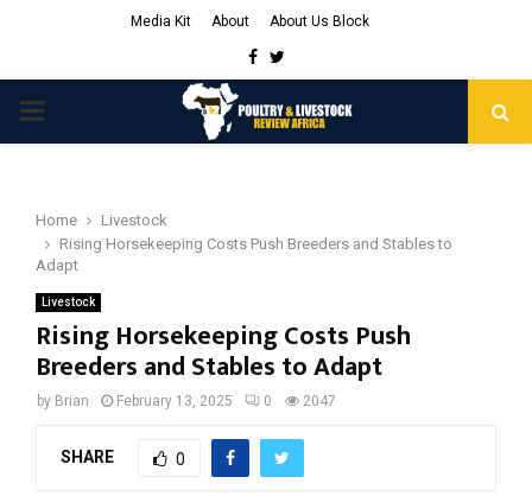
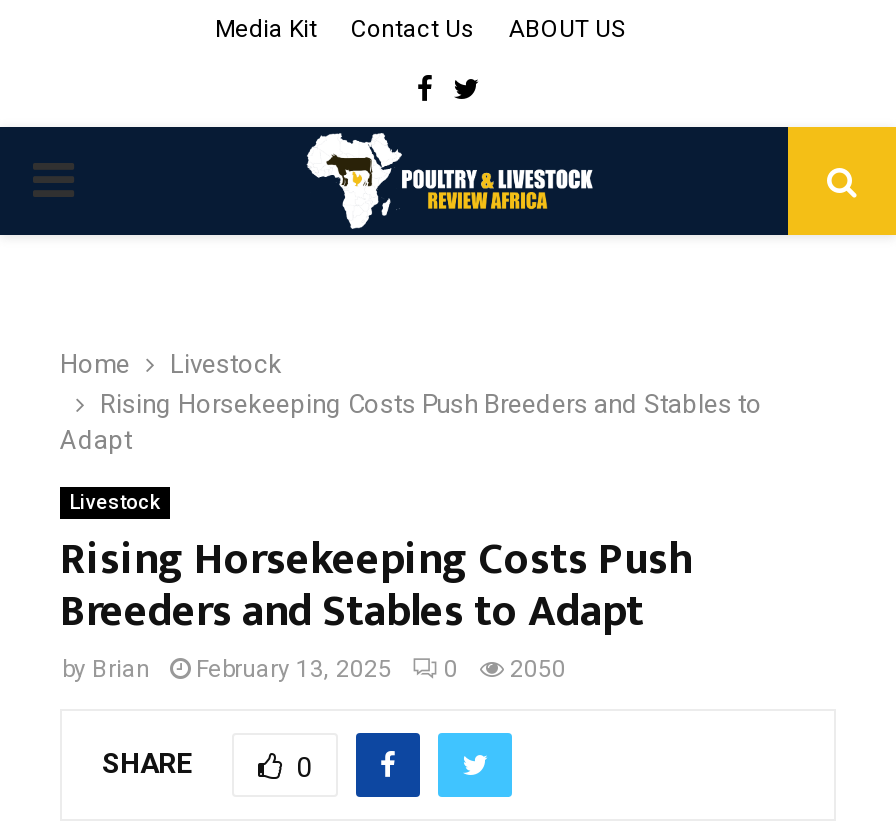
[211,13,369,30] About | About Us Block -> [351,15,625,43] Contact Us | ABOUT US
[37,393,336,409] by Brian February 13, 2025 0 2047 -> [62,655,566,683] by Brian February 13, 2025 0 2050

